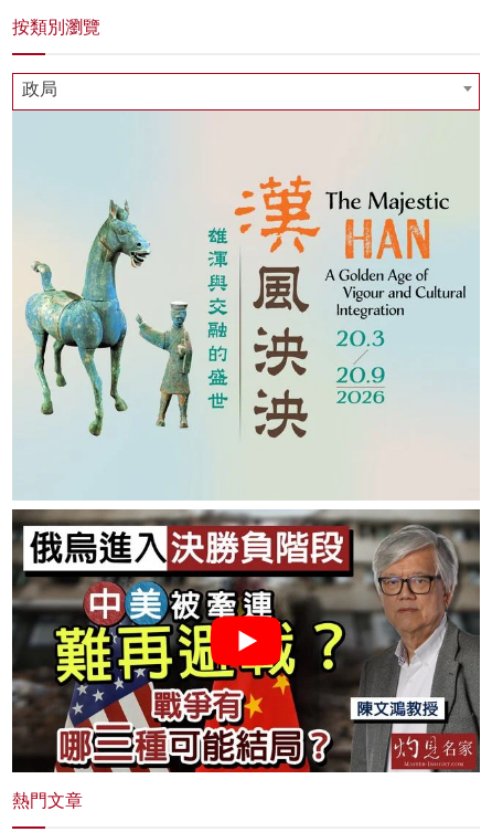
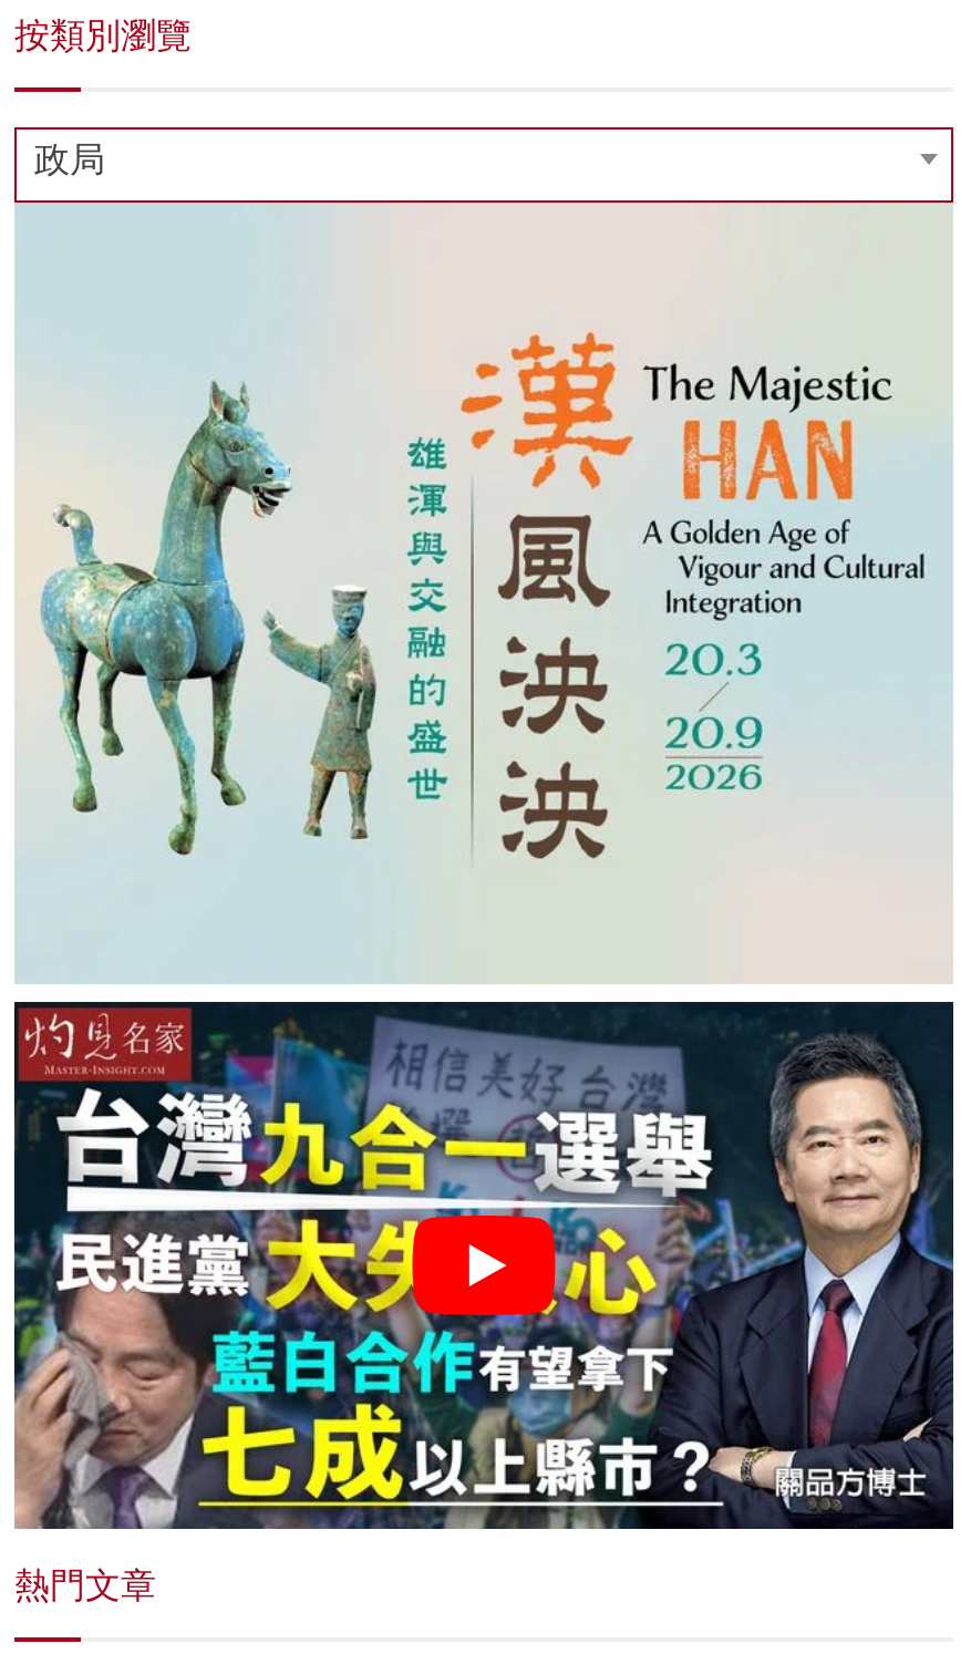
[11,508,481,773] [image] -> [12,1000,955,1531] [image]

